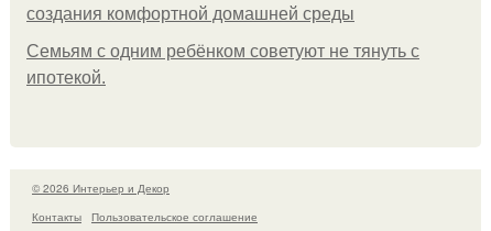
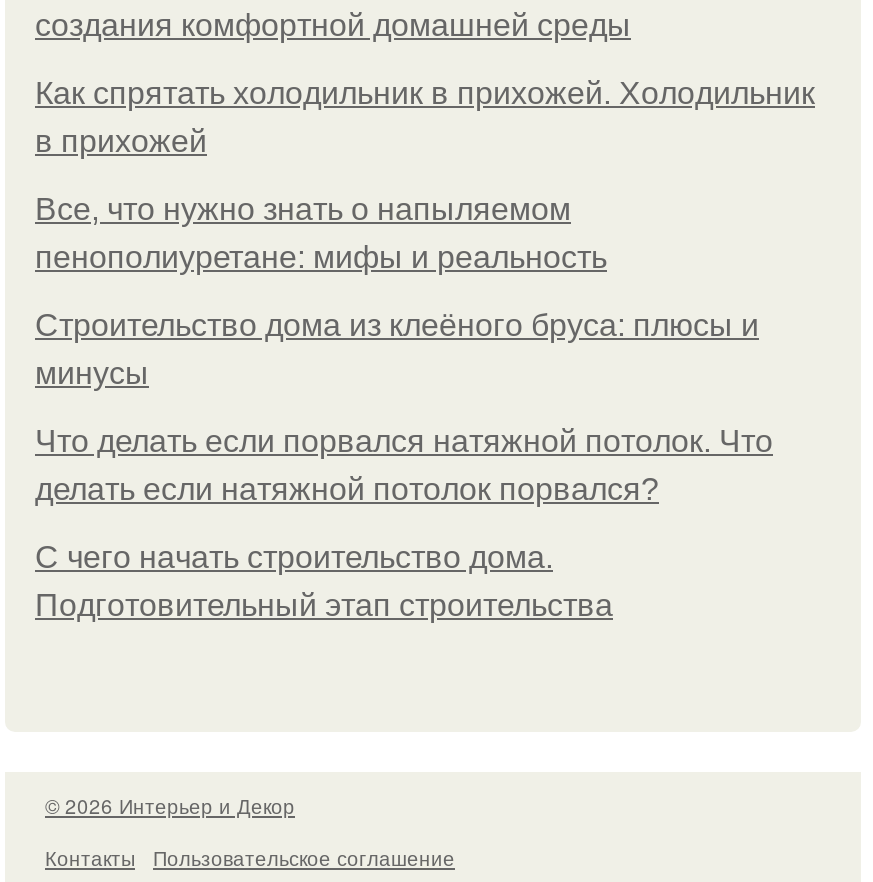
[26,41,419,86] Семьям с одним ребёнком советуют не тянуть с | ипотекой. -> [35,75,815,621] Как спрятать холодильник в прихожей. Холодильник | в прихожей | Все, что нужно знать о напыляемом | пенополиуретане: мифы и реальность | Строительство дома из клеёного бруса: плюсы и | минусы | Что делать если порвался натяжной потолок. Что | делать если натяжной потолок порвался? | С чего начать строительство дома. | Подготовительный этап строительства

